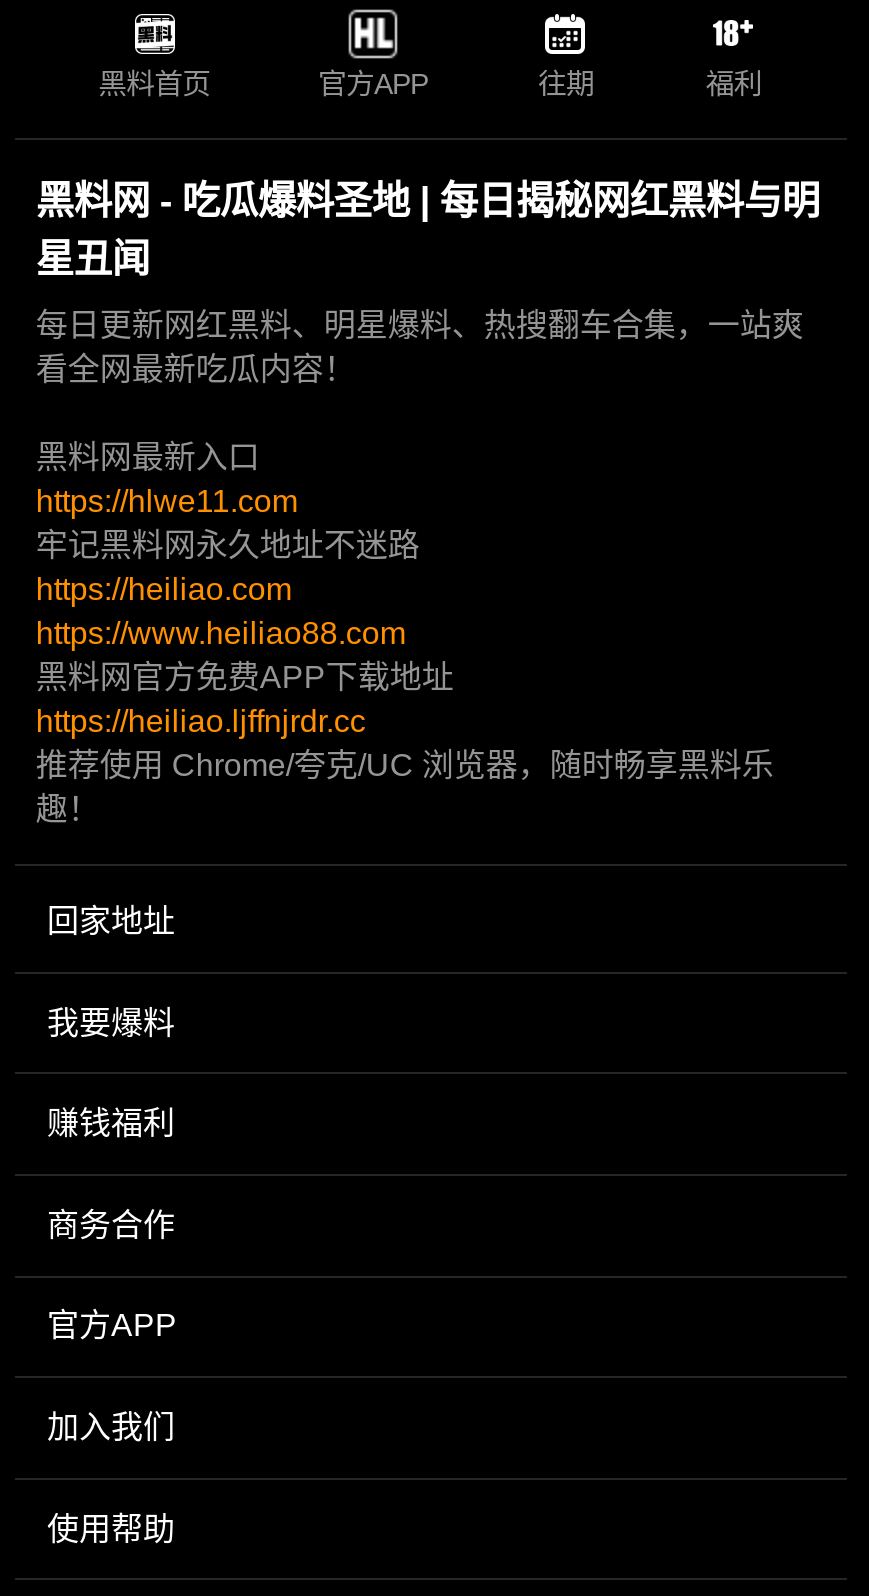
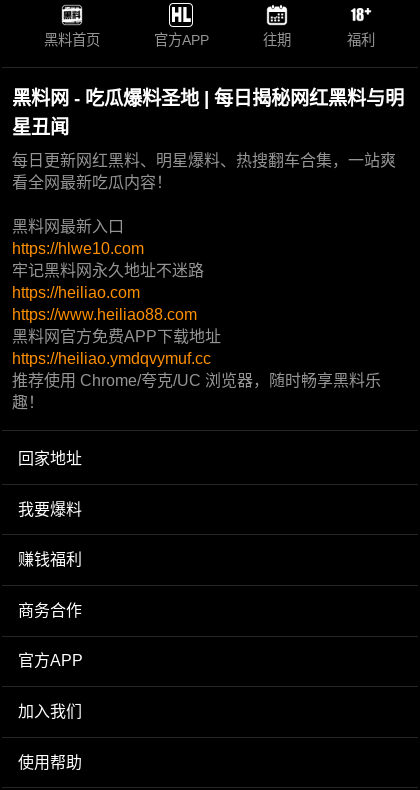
[36,484,298,518] https://hlwe11.com -> [12,240,144,257] https://hlwe10.com
[36,704,366,738] https://heiliao.ljffnjrdr.cc -> [12,350,211,367] https://heiliao.ymdqvymuf.cc

